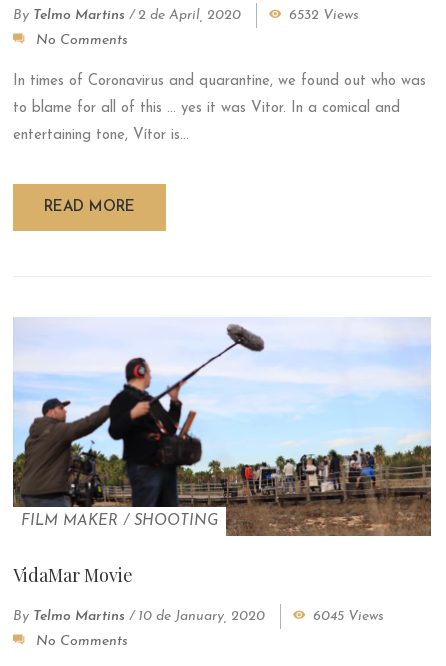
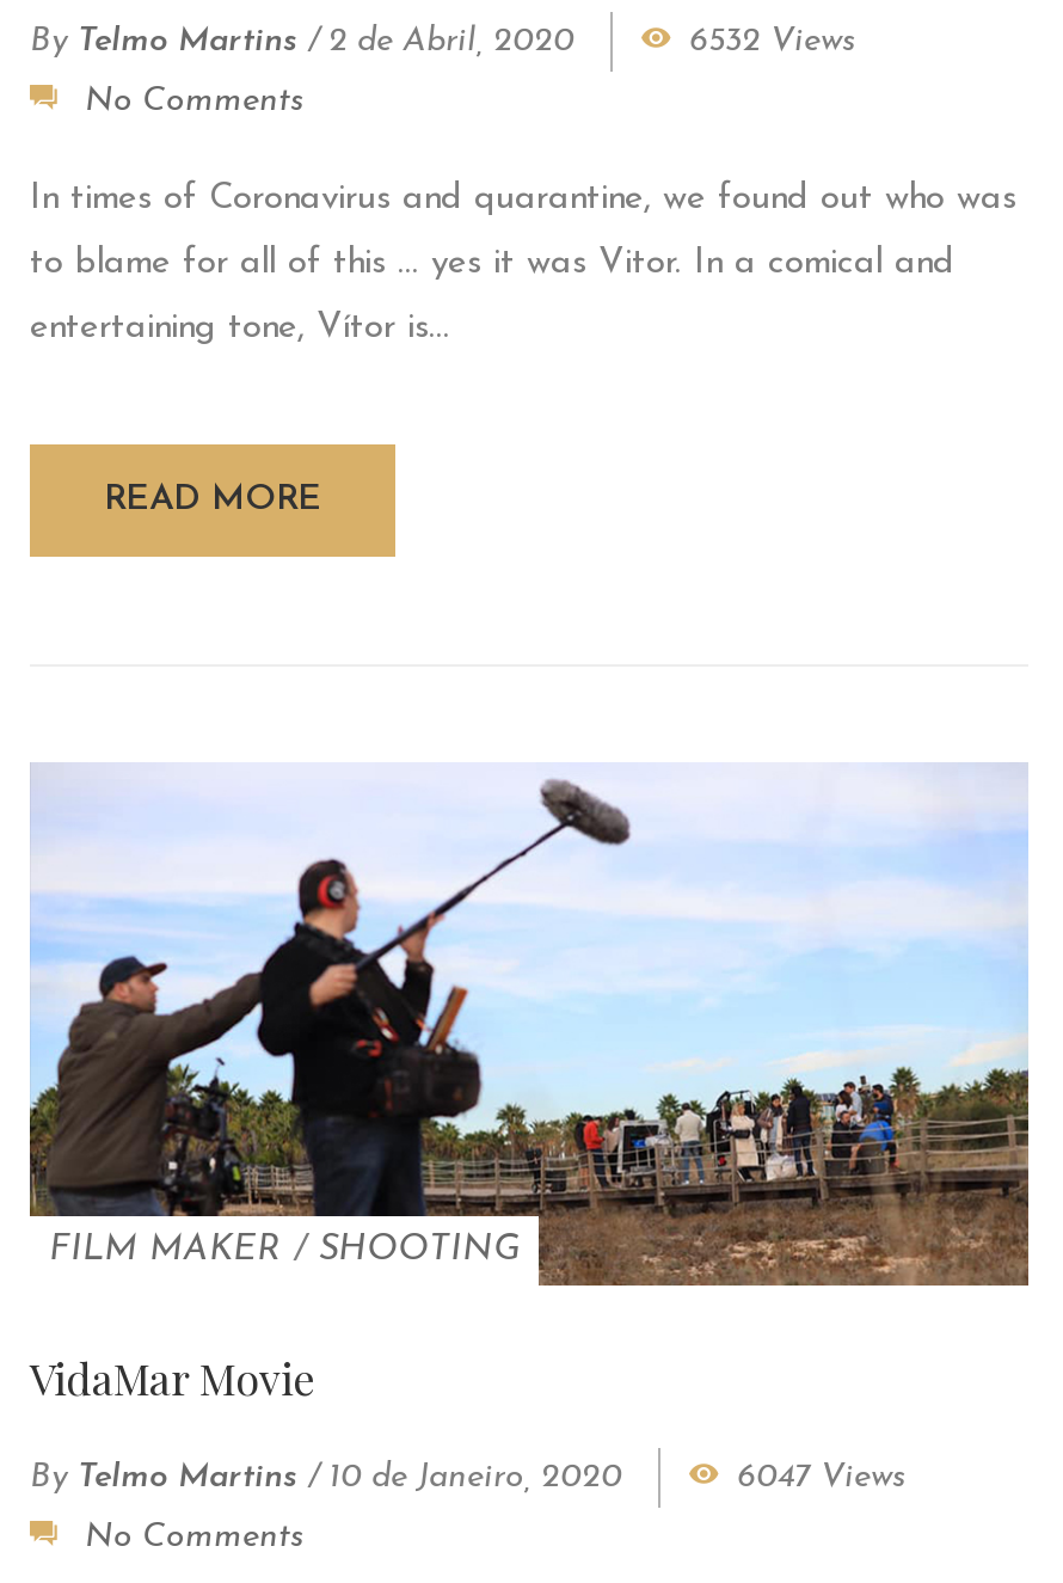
[13,8,241,23] By Telmo Martins / 2 de April, 2020 -> [30,25,574,61] By Telmo Martins / 2 de Abril, 2020
[13,609,265,624] By Telmo Martins / 10 de January, 2020 -> [30,1461,622,1497] By Telmo Martins / 10 de Janeiro, 2020
[313,609,384,624] 6045 Views -> [737,1461,907,1497] 6047 Views

